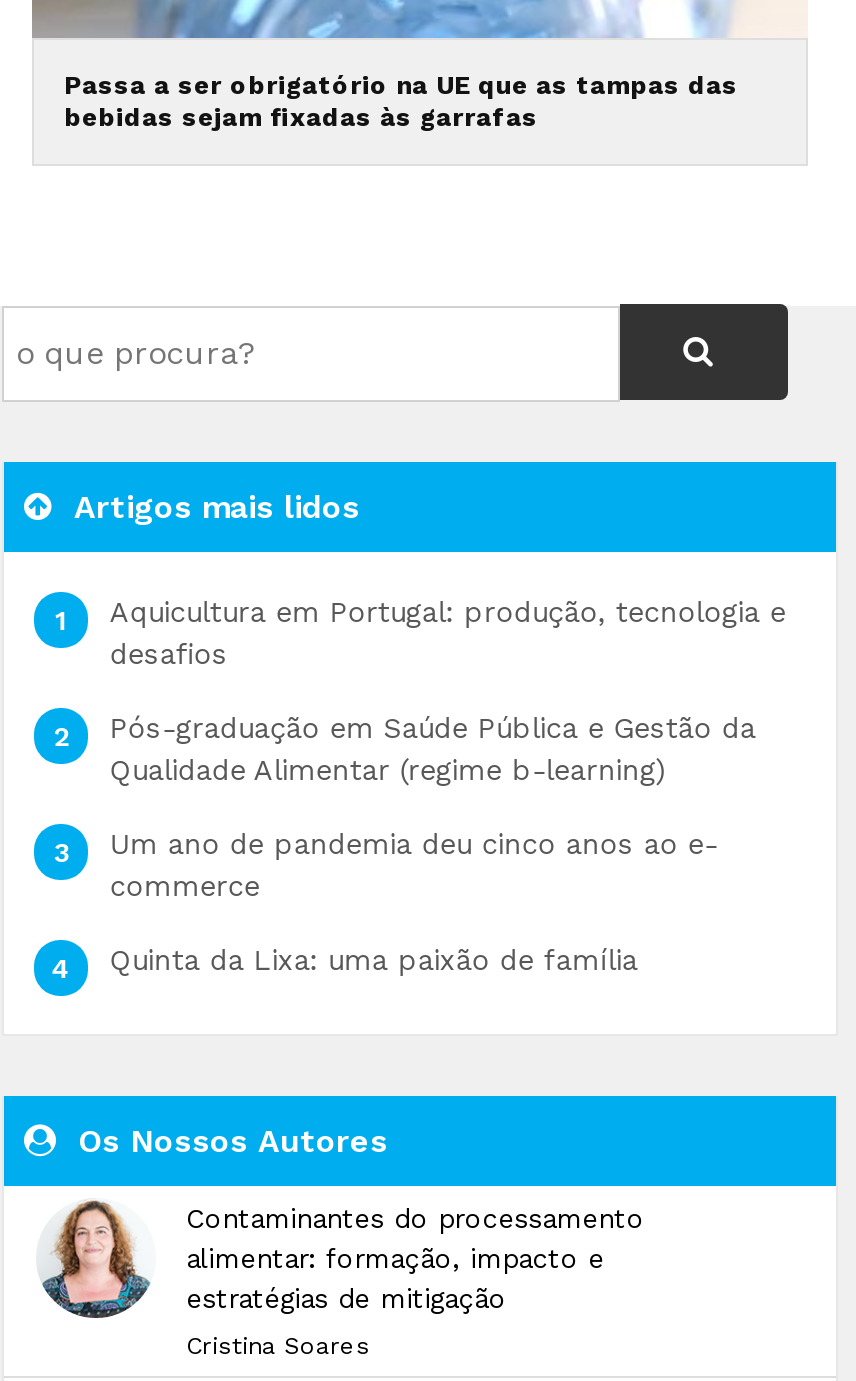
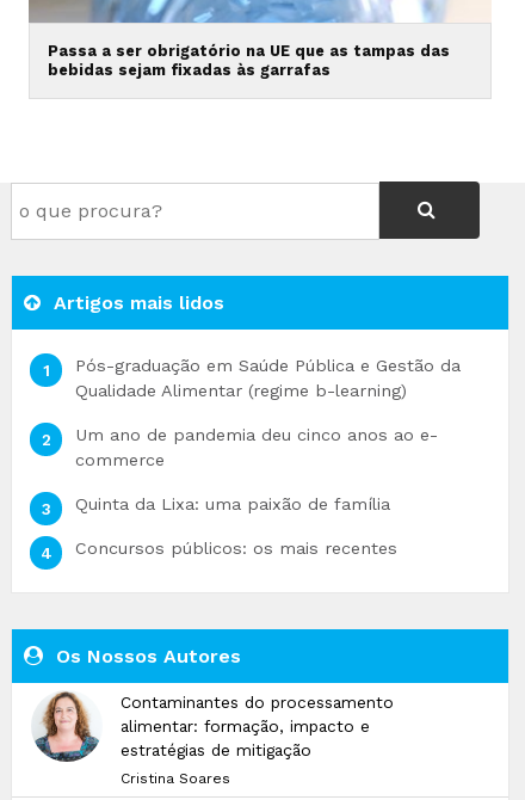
[110,596,786,670] Aquicultura em Portugal: produção, tecnologia e | desafios -> none
moved [110,712,756,976] -> [75,356,460,513]: Pós-graduação em Saúde Pública e Gestão da | Qualidade Alimentar (regime b-learning) | Um ano de pandemia deu cinco anos ao e- | commerce | Quinta da Lixa: uma paixão de família
none -> [75,538,397,557] Concursos públicos: os mais recentes

